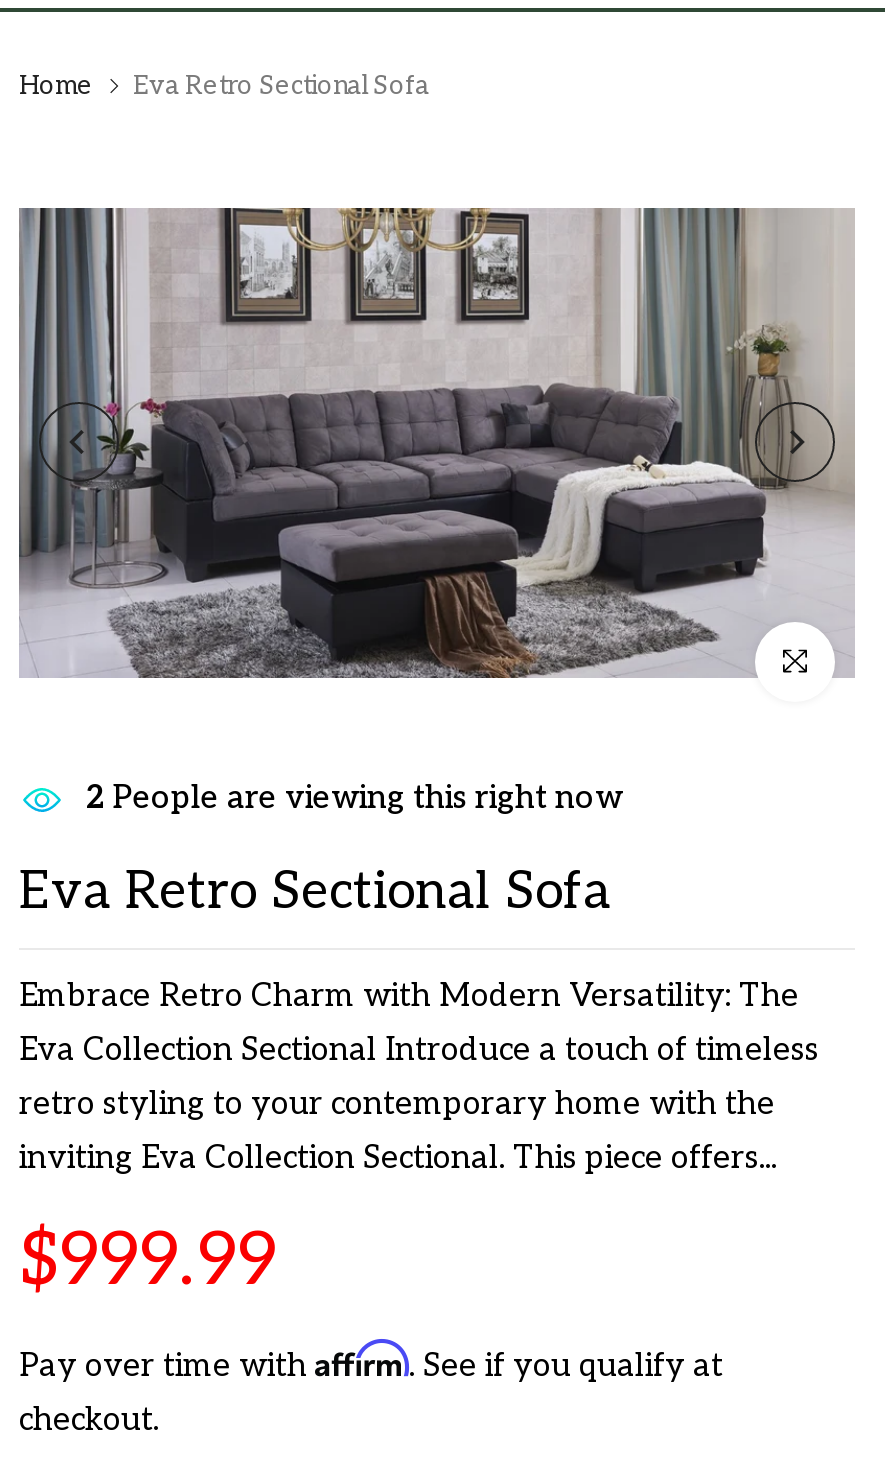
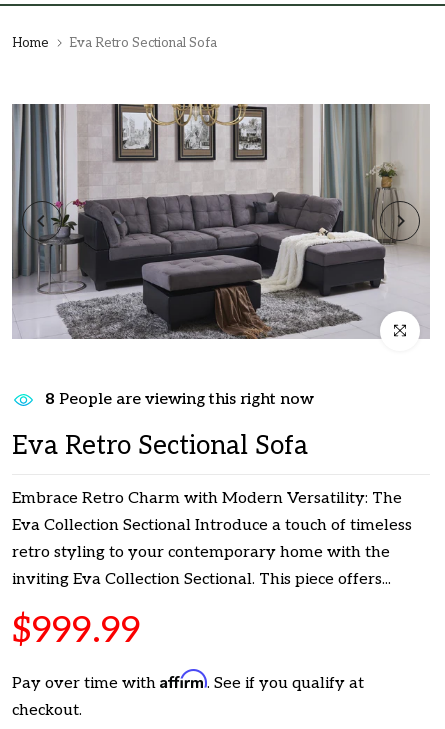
[85,779,623,817] 2 People are viewing this right now -> [45,390,314,409] 8 People are viewing this right now

